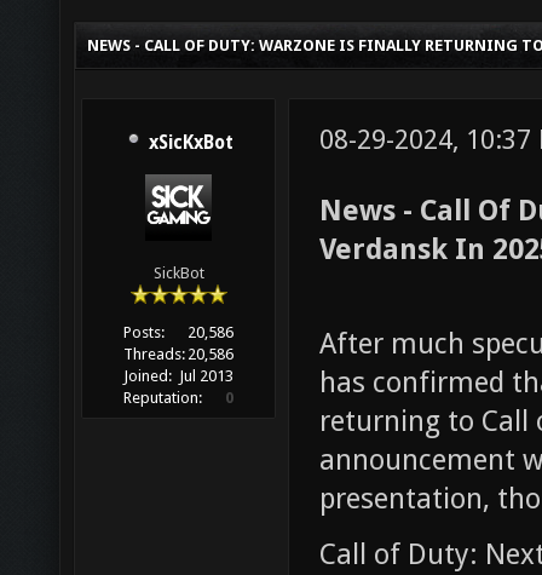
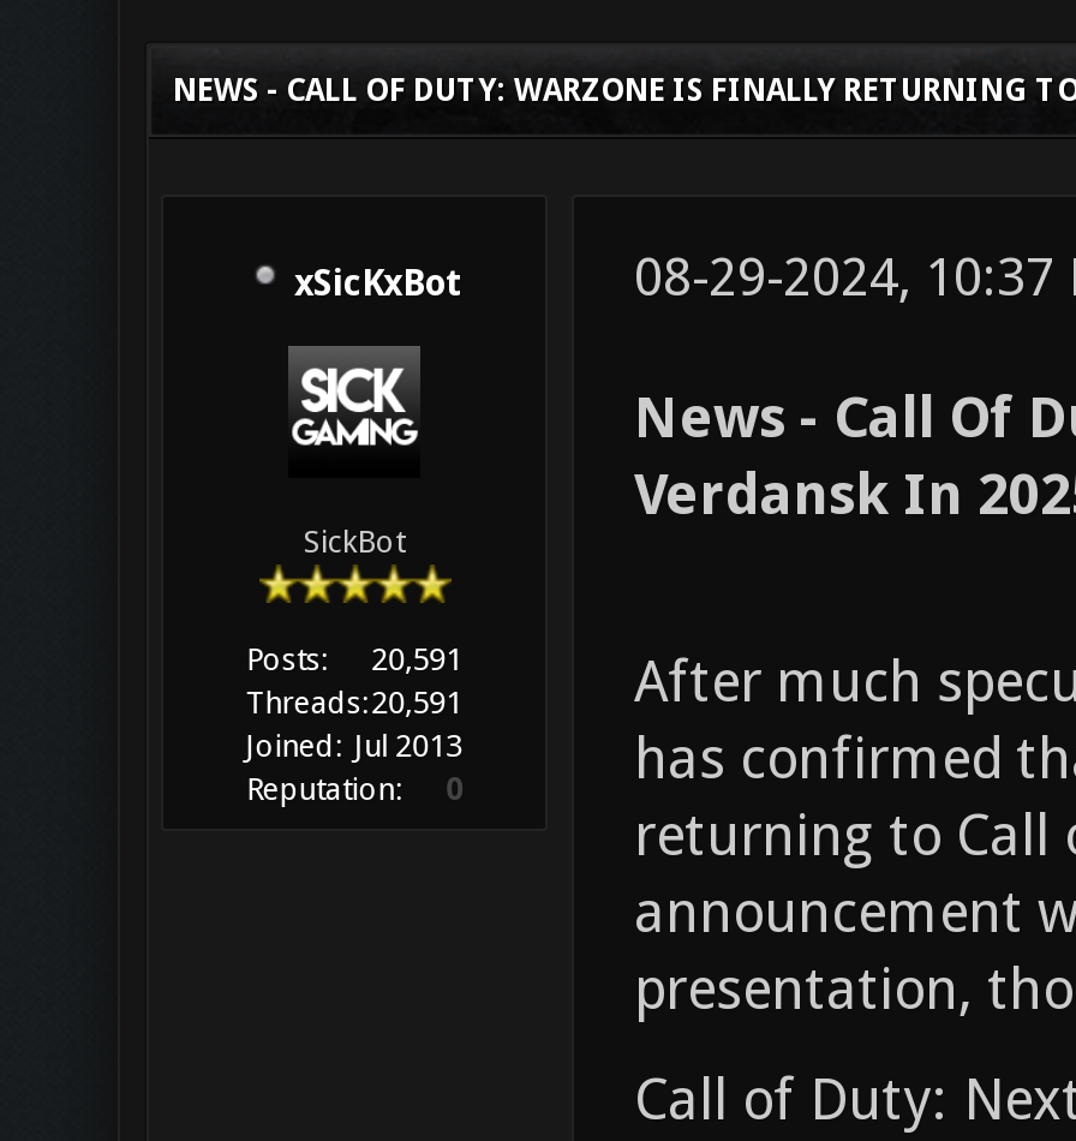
[124,324,233,342] Posts: 20,586 -> [246,642,463,678] Posts: 20,591
[124,345,233,364] Threads: 20,586 -> [246,686,463,722] Threads: 20,591

